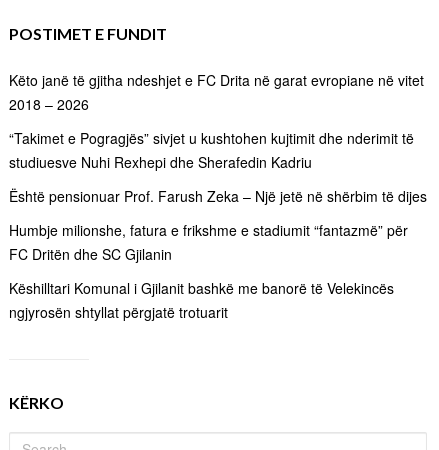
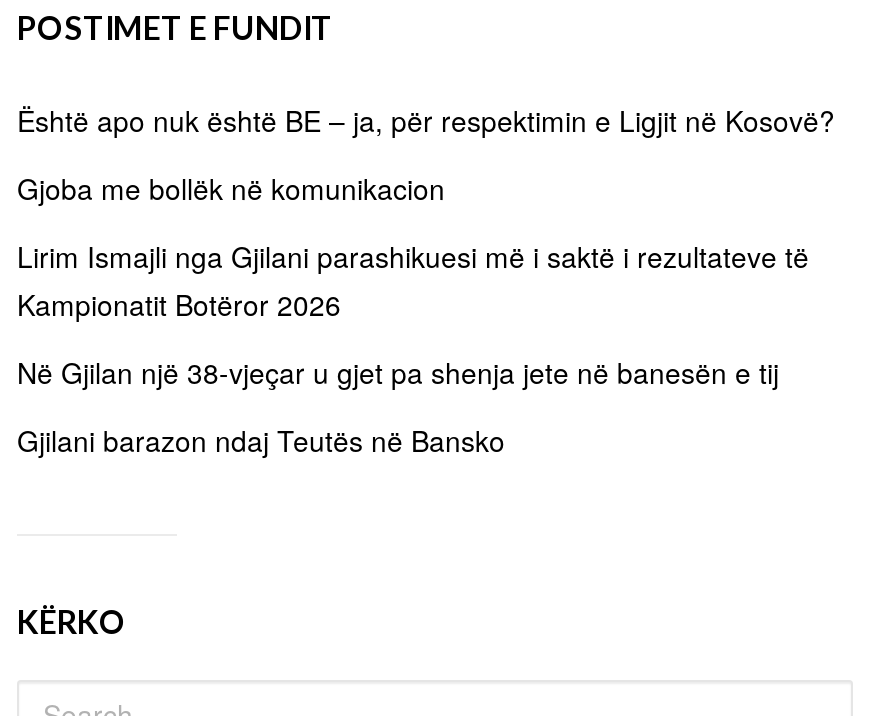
[9,70,424,114] Këto janë të gjitha ndeshjet e FC Drita në garat evropiane në vitet | 2018 – 2026 -> [17,101,835,141] Është apo nuk është BE – ja, për respektimin e Ligjit në Kosovë?
[9,128,414,172] “Takimet e Pogragjës” sivjet u kushtohen kujtimit dhe nderimit të | studiuesve Nuhi Rexhepi dhe Sherafedin Kadriu -> [17,169,445,209] Gjoba me bollëk në komunikacion
[9,186,427,206] Është pensionuar Prof. Farush Zeka – Një jetë në shërbim të dijes -> [17,237,809,325] Lirim Ismajli nga Gjilani parashikuesi më i saktë i rezultateve të | Kampionatit Botëror 2026
[9,220,408,264] Humbje milionshe, fatura e frikshme e stadiumit “fantazmë” për | FC Dritën dhe SC Gjilanin -> [17,353,779,393] Në Gjilan një 38-vjeçar u gjet pa shenja jete në banesën e tij
[9,278,394,322] Këshilltari Komunal i Gjilanit bashkë me banorë të Velekincës | ngjyrosën shtyllat përgjatë trotuarit -> [17,421,505,461] Gjilani barazon ndaj Teutës në Bansko

